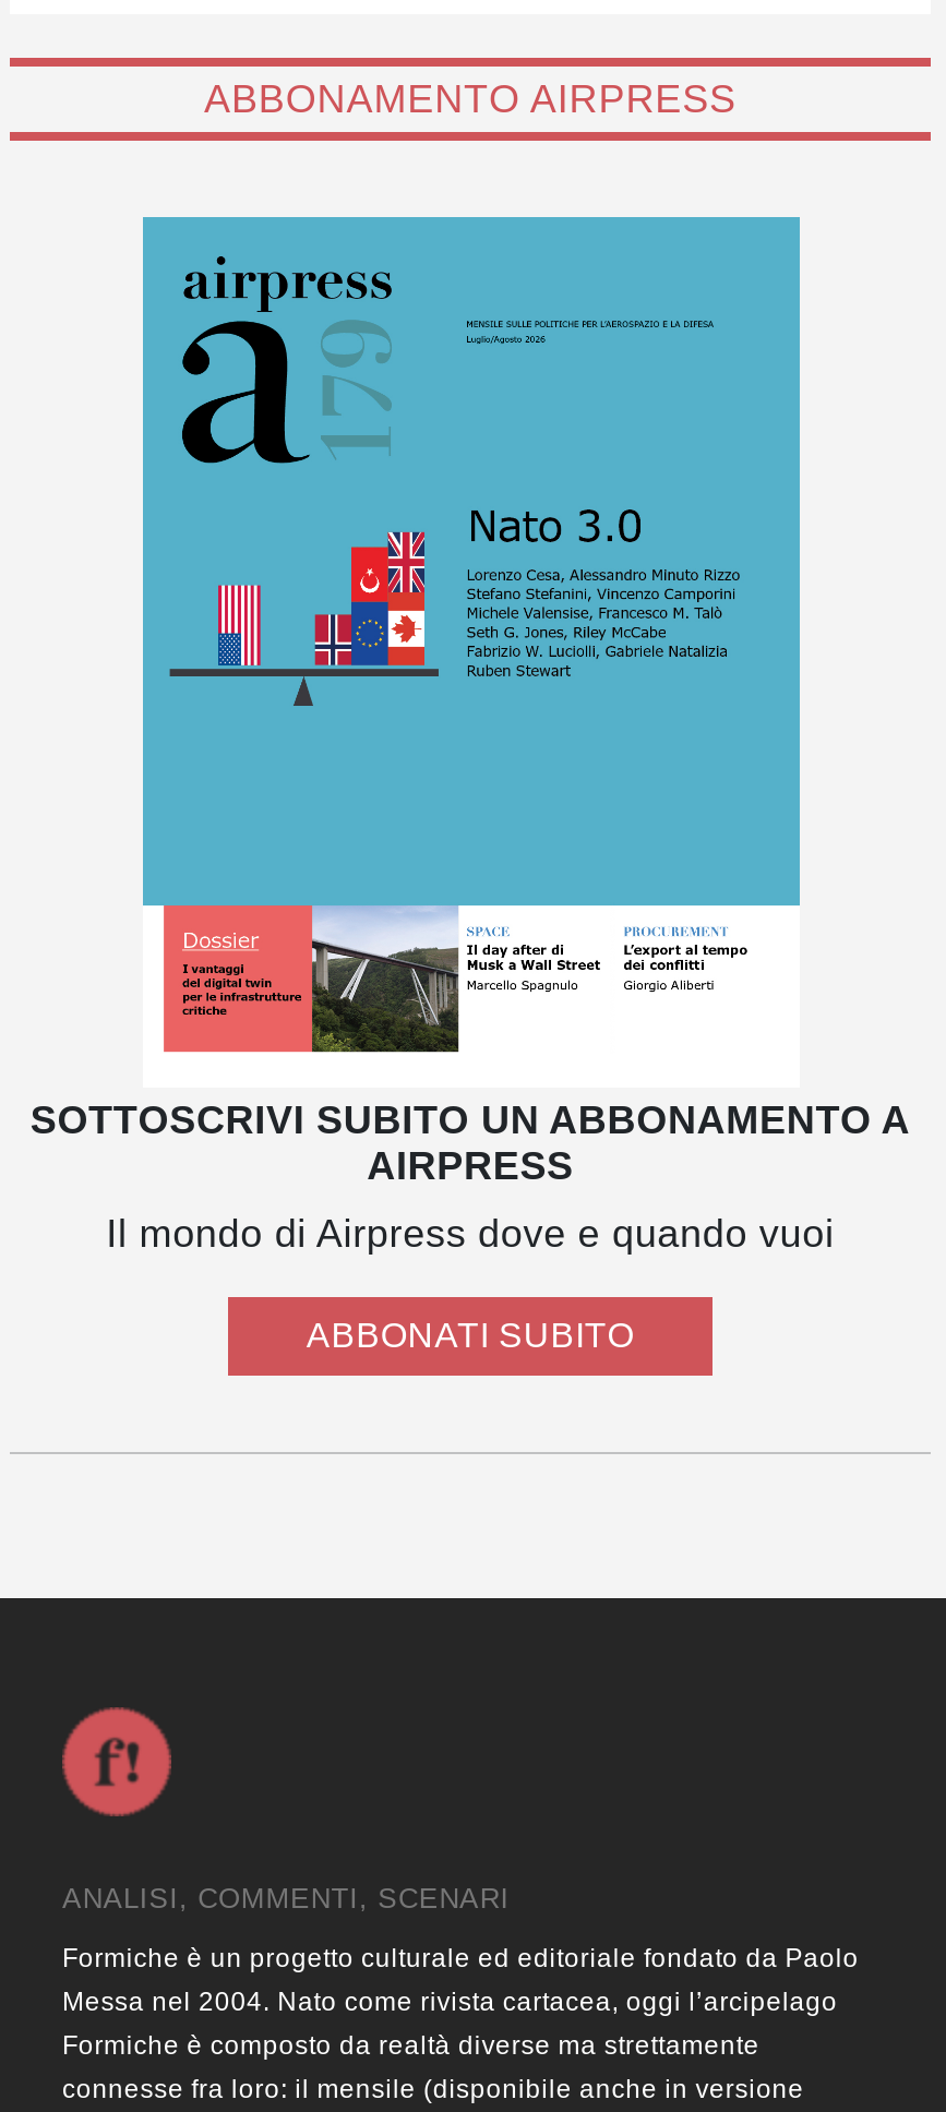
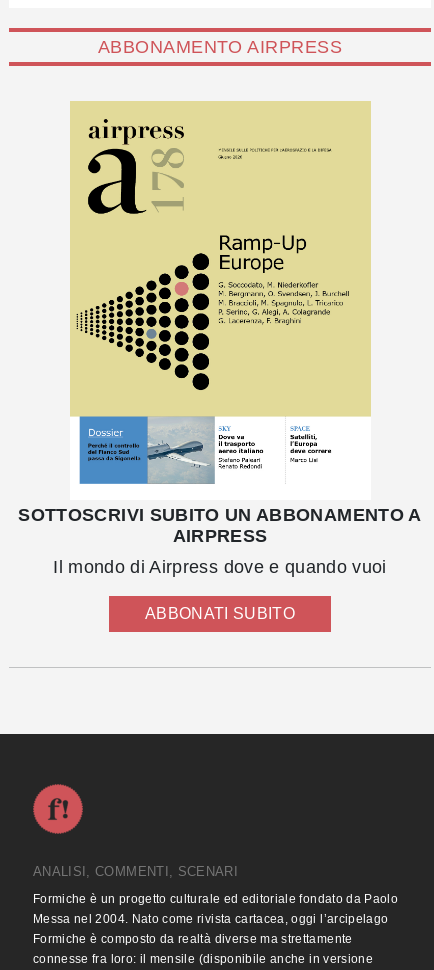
[141,216,802,1054] [image] -> [70,101,371,485] [image]

